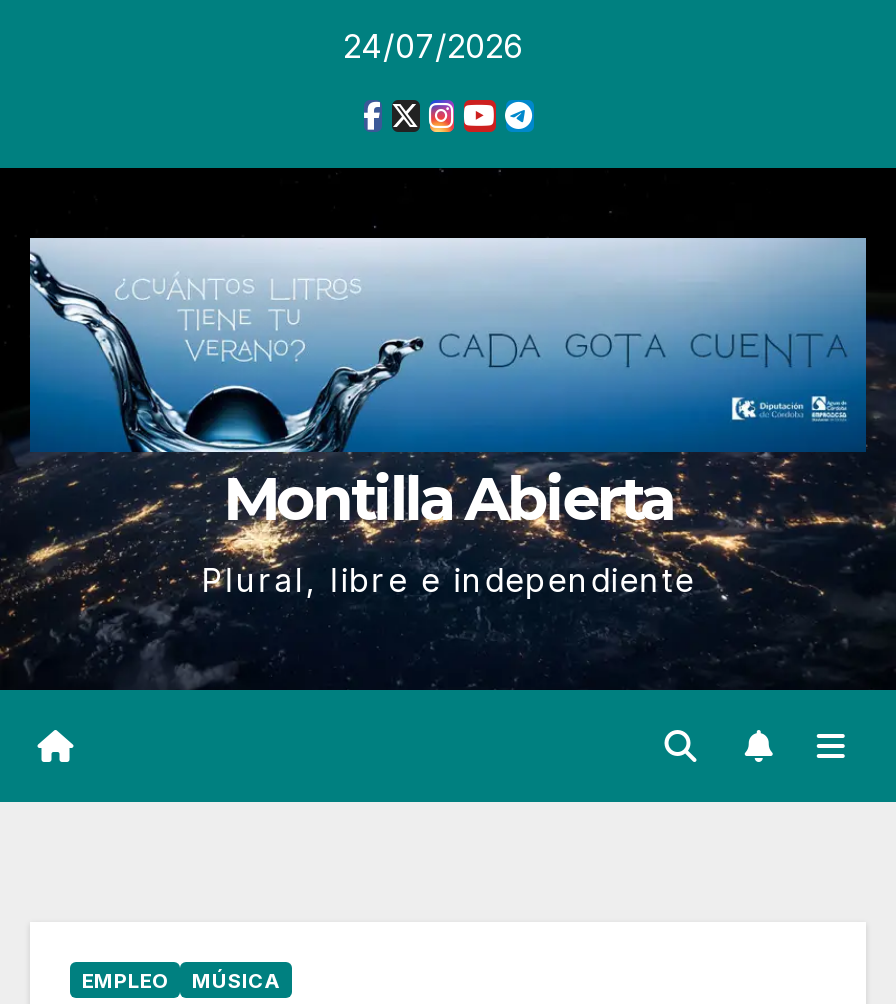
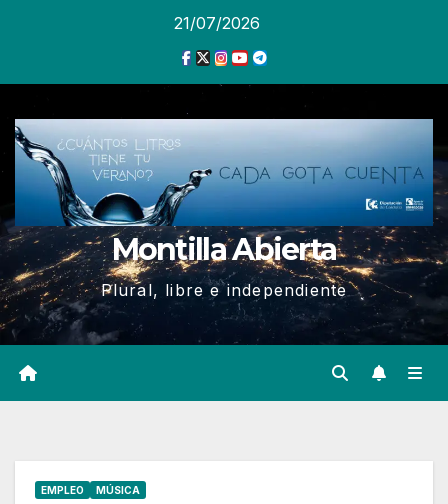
[343,26,523,66] 24/07/2026 -> [173,13,259,33] 21/07/2026

